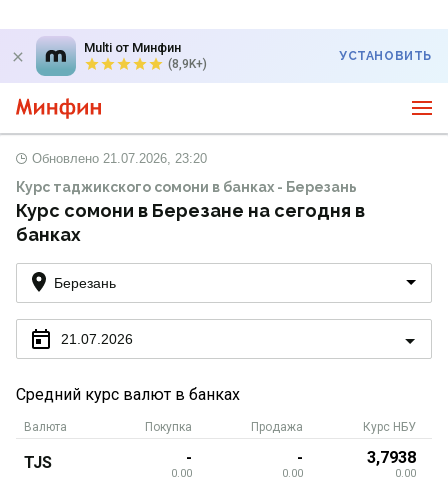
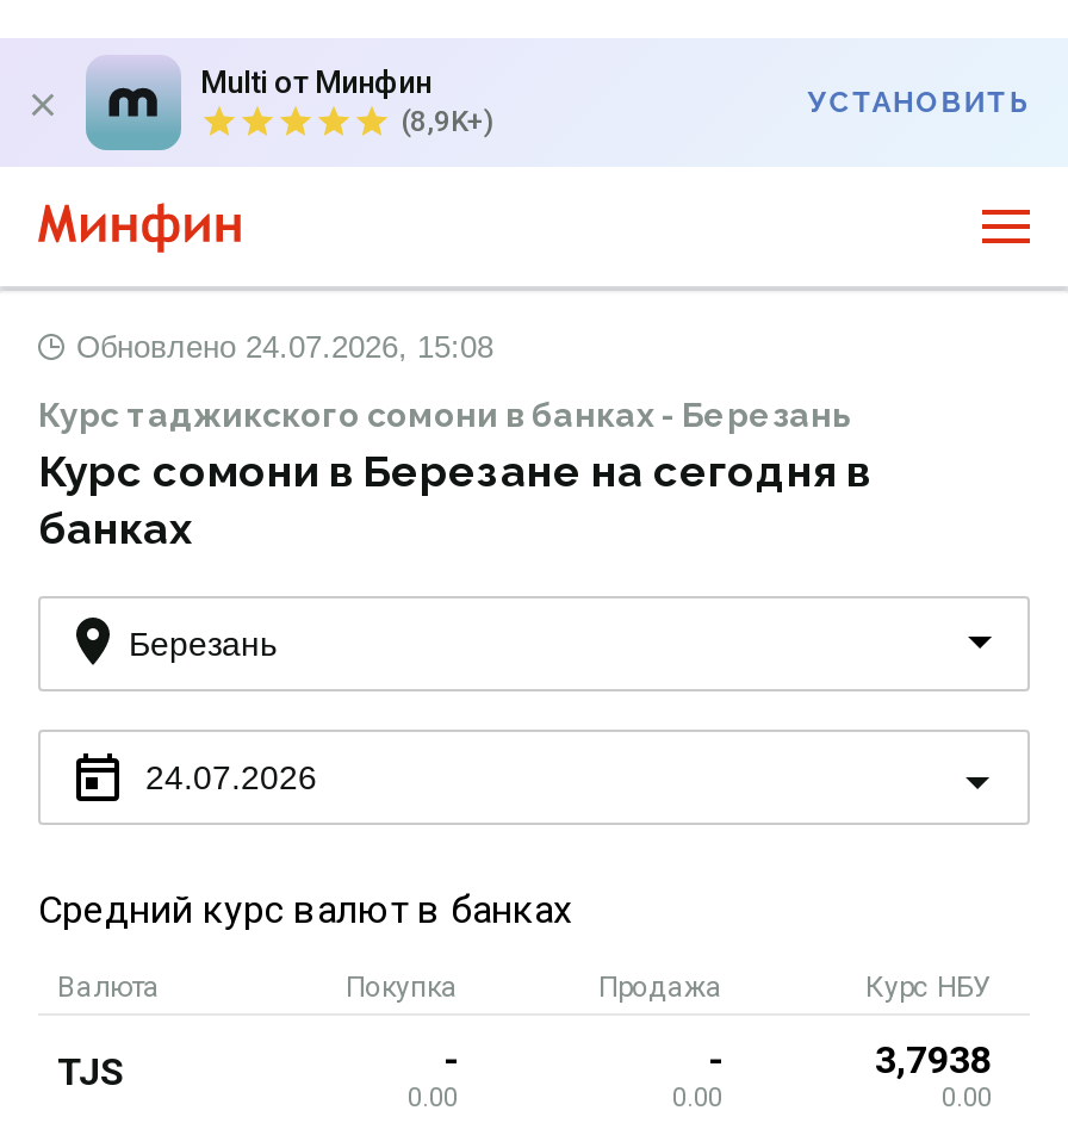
[32,151,207,166] Обновлено 21.07.2026, 23:20 -> [76,329,493,365] Обновлено 24.07.2026, 15:08
[61,330,133,346] 21.07.2026 -> [145,757,317,795] 24.07.2026

